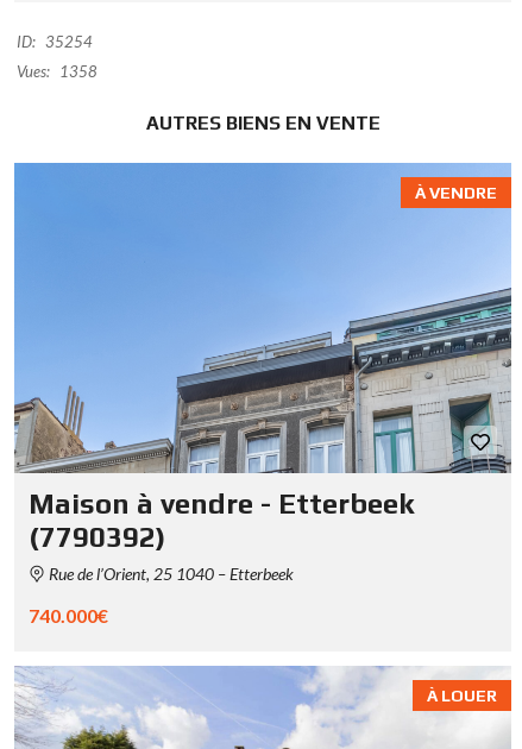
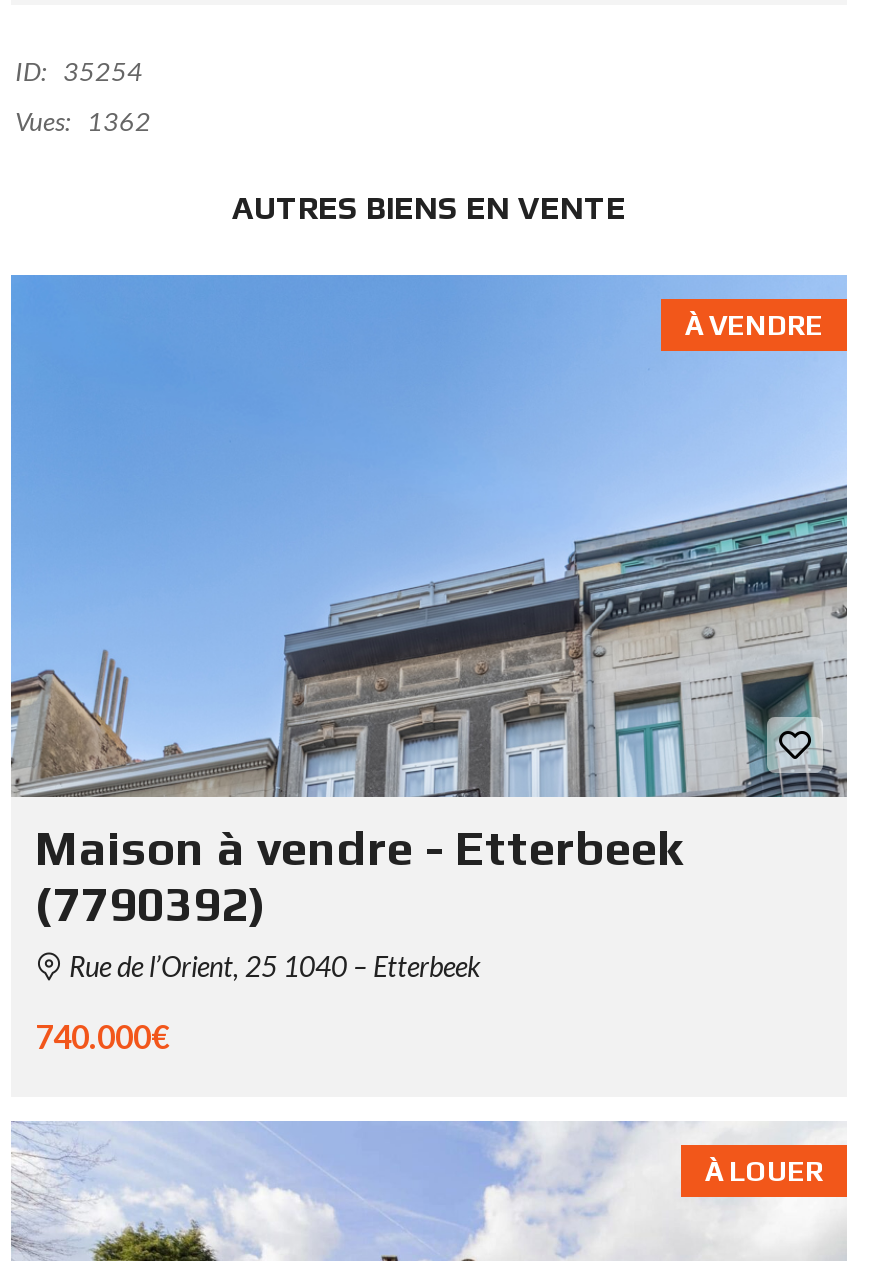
[17,62,98,81] Vues: 1358 -> [15,105,151,137] Vues: 1362

